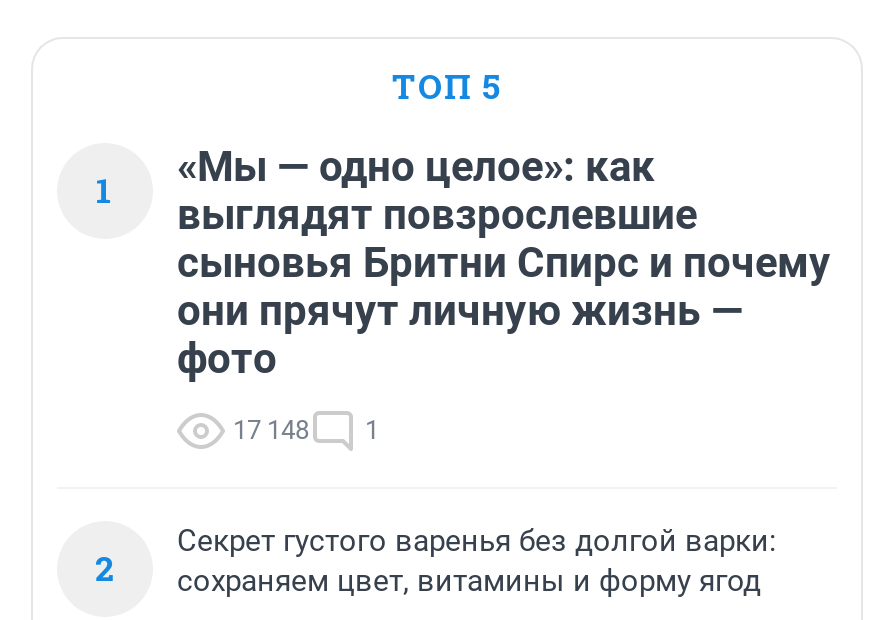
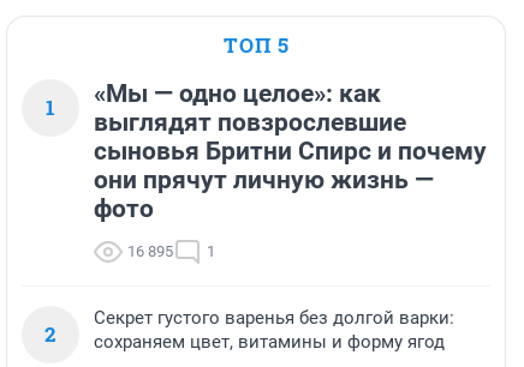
[233,416,379,446] 17 148 1 -> [127,243,215,261] 16 895 1

